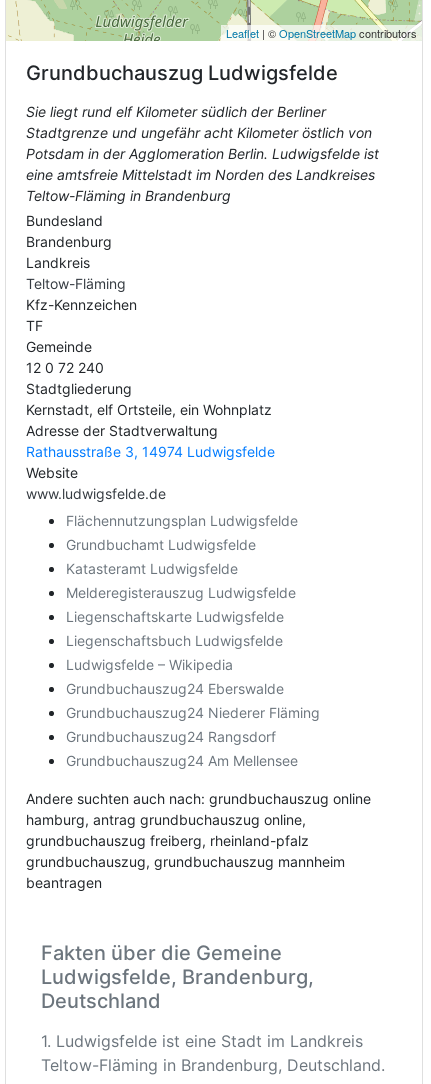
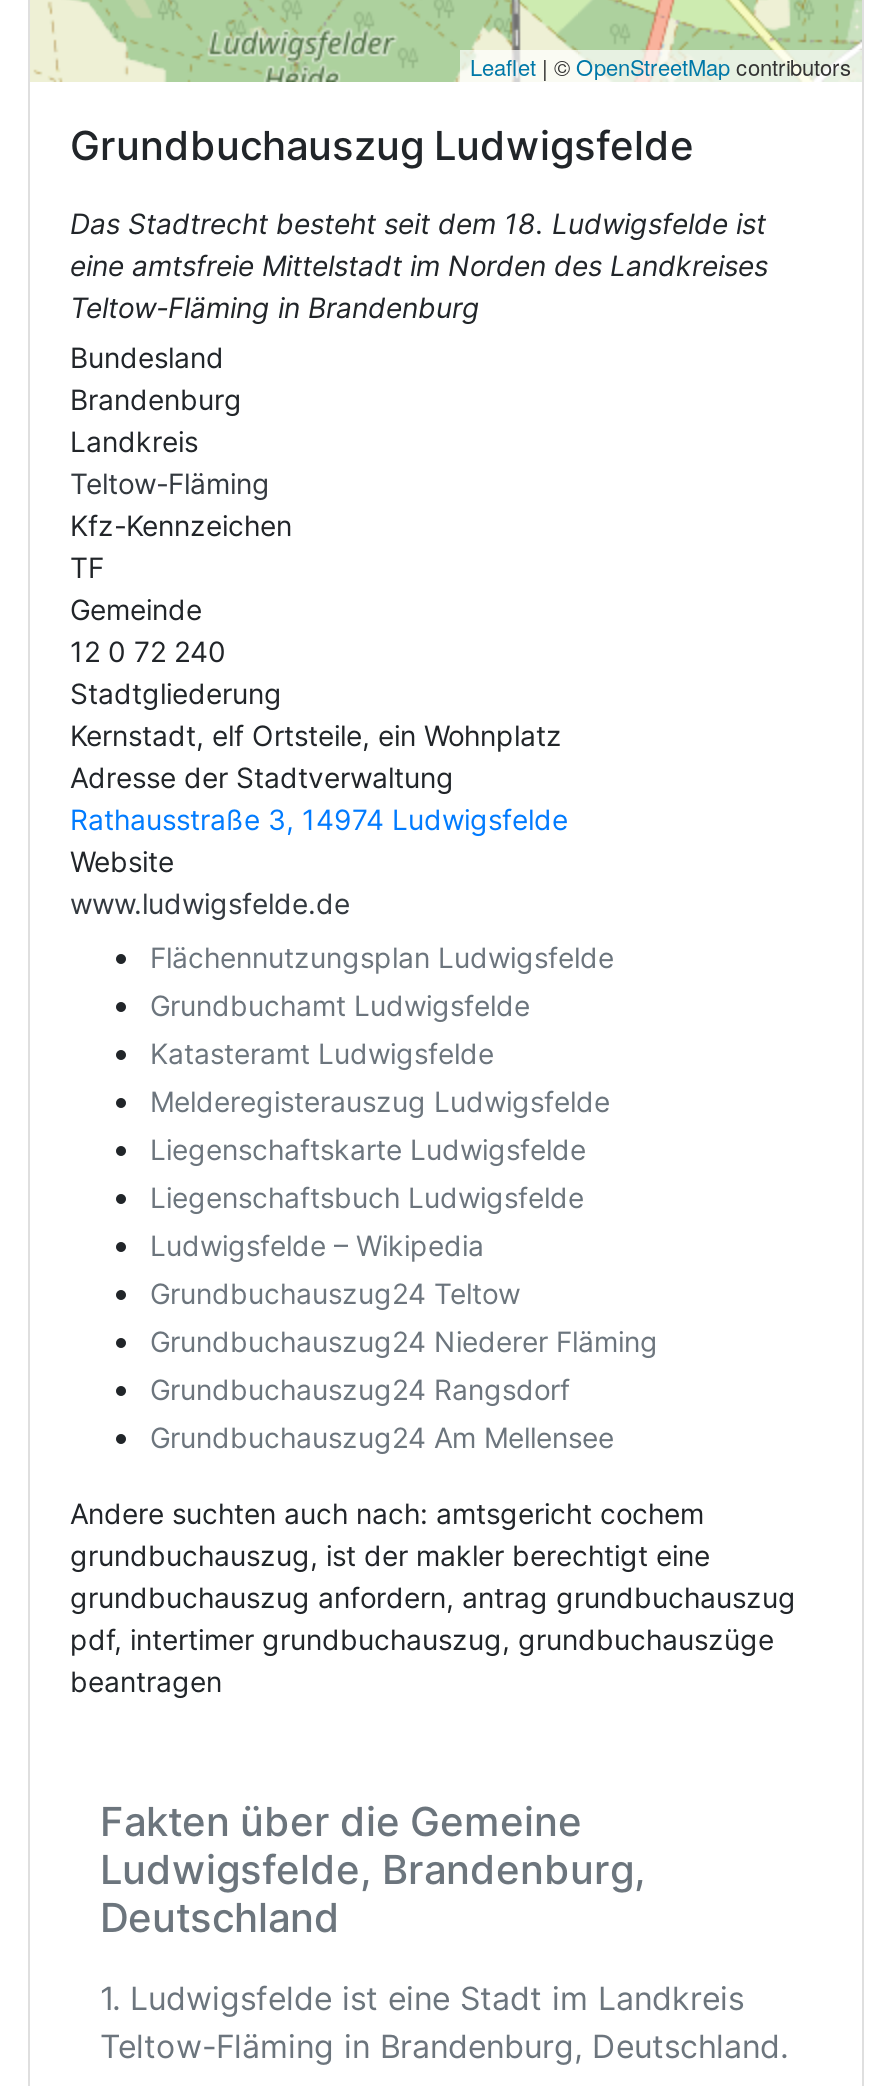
[26,103,379,162] Sie liegt rund elf Kilometer südlich der Berliner | Stadtgrenze und ungefähr acht Kilometer östlich von | Potsdam in der Agglomeration Berlin. Ludwigsfelde ist -> [70,206,766,240] Das Stadtrecht besteht seit dem 18. Ludwigsfelde ist
[66,680,284,697] Grundbuchauszug24 Eberswalde -> [150,1276,520,1310] Grundbuchauszug24 Teltow
[26,790,371,870] Andere suchten auch nach: grundbuchauszug online | hamburg, antrag grundbuchauszug online, | grundbuchauszug freiberg, rheinland-pfalz | grundbuchauszug, grundbuchauszug mannheim -> [70,1496,796,1656] Andere suchten auch nach: amtsgericht cochem | grundbuchauszug, ist der makler berechtigt eine | grundbuchauszug anfordern, antrag grundbuchauszug | pdf, intertimer grundbuchauszug, grundbuchauszüge

